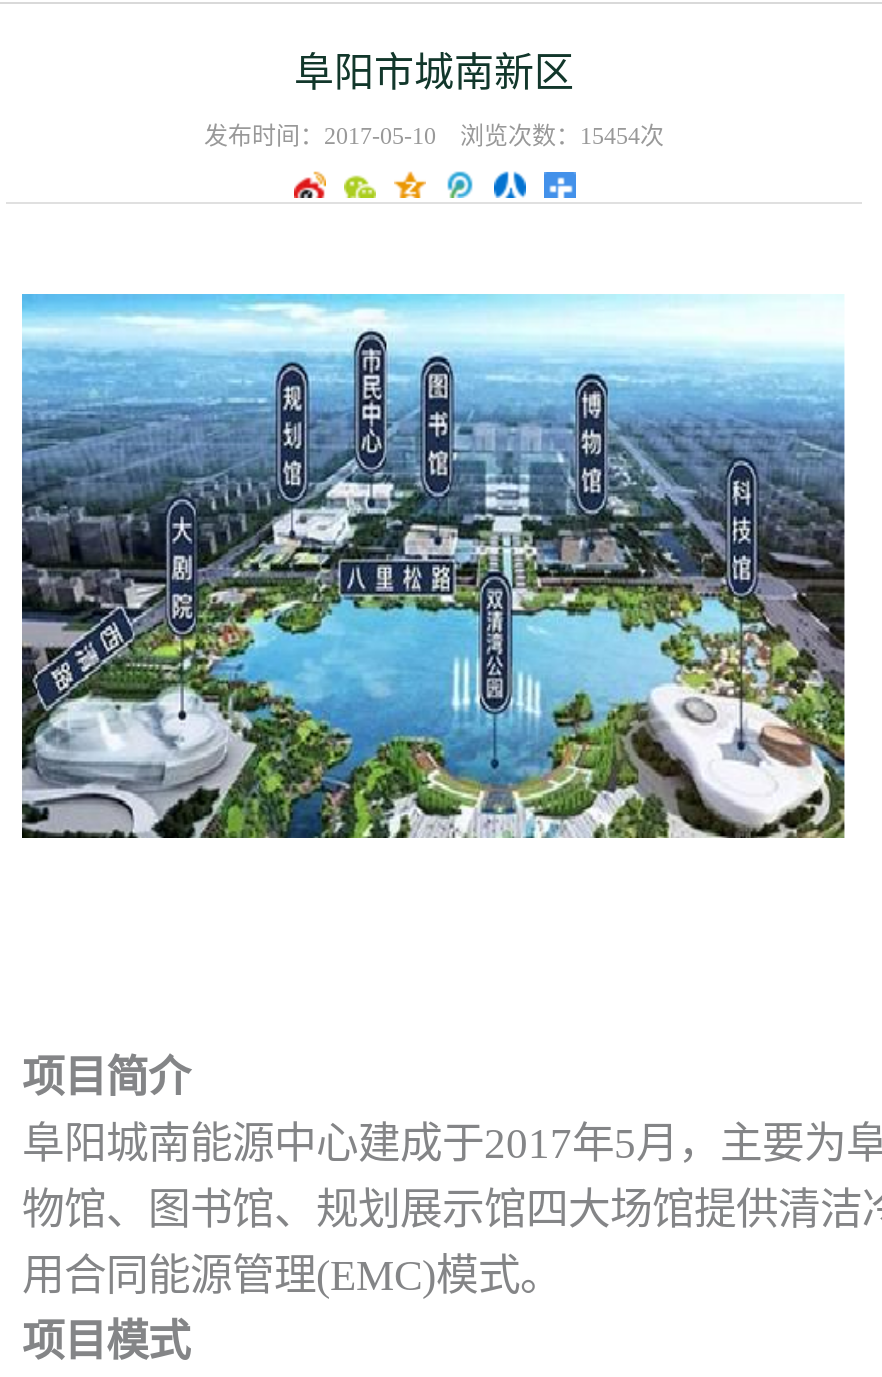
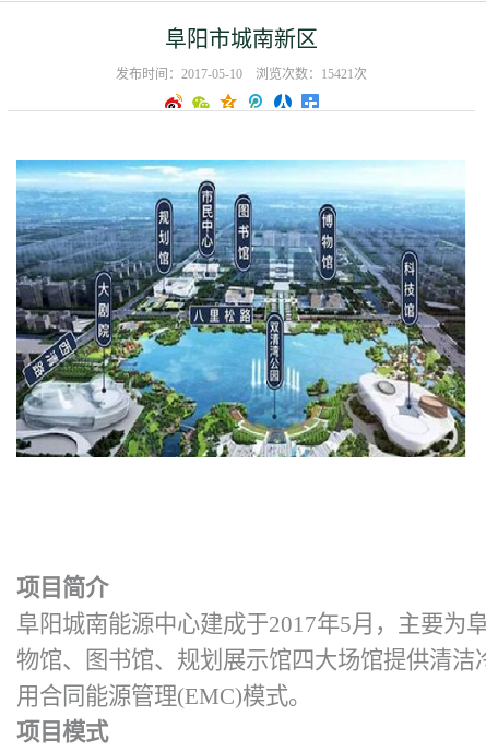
[204,122,664,150] 发布时间：2017-05-10 浏览次数：15454次 -> [116,67,367,82] 发布时间：2017-05-10 浏览次数：15421次

